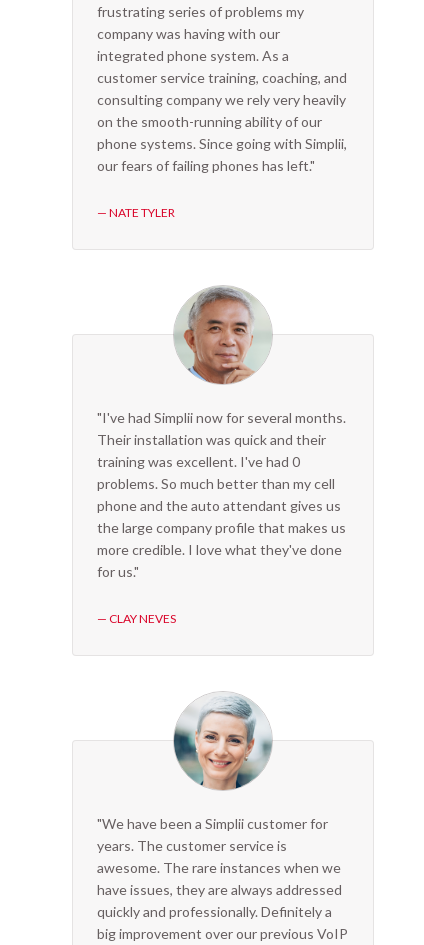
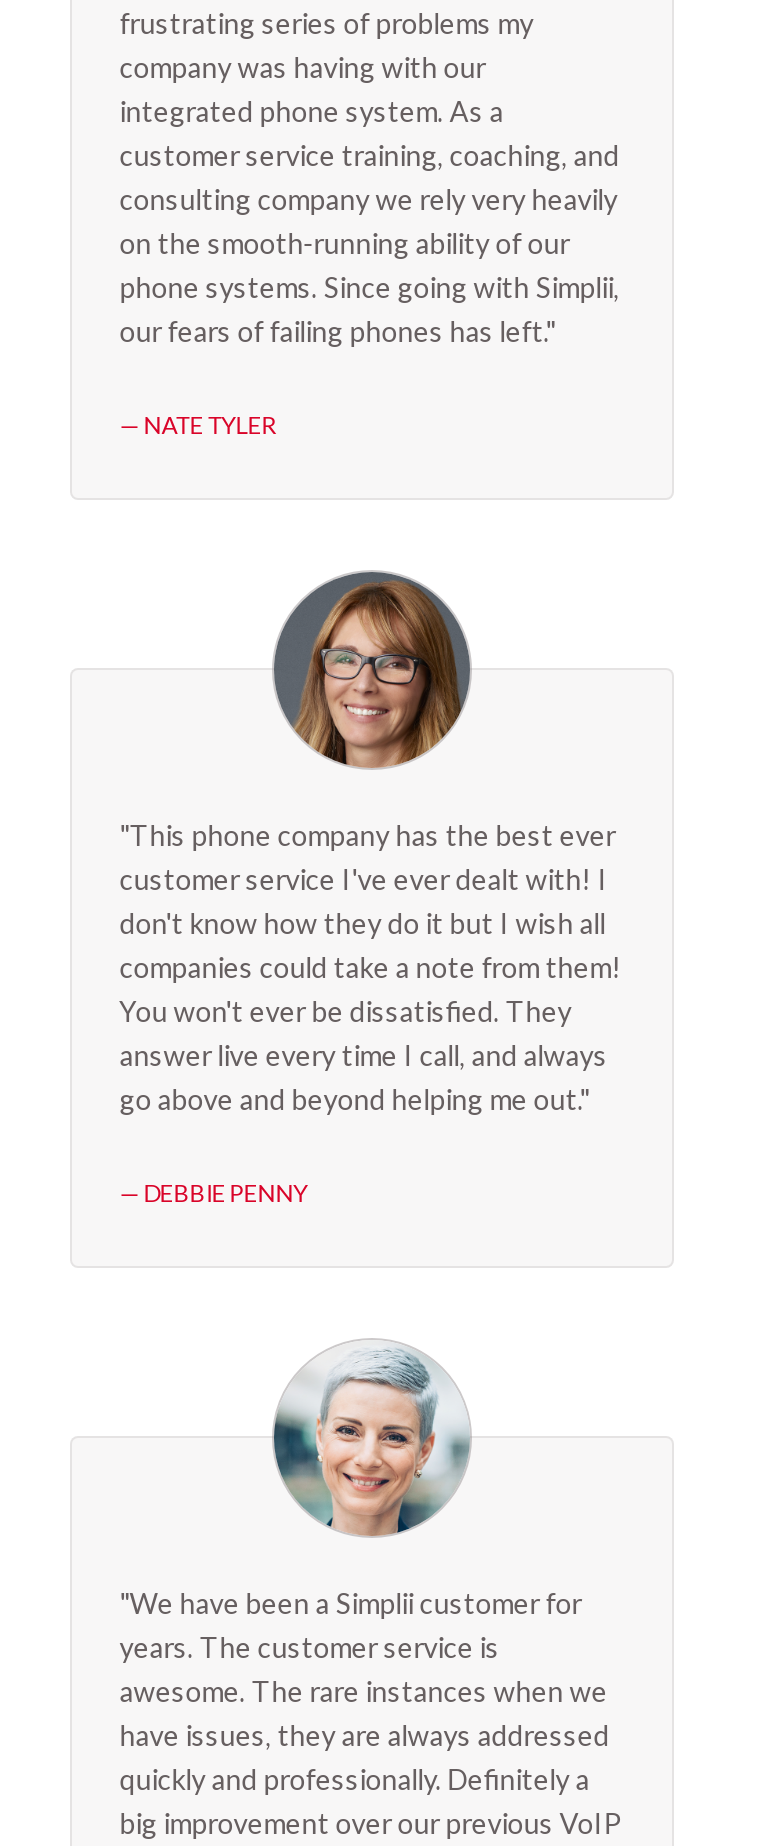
[97,286,346,580] [image] | "I've had Simplii now for several months. | Their installation was quick and their | training was excellent. I've had 0 | problems. So much better than my cell | phone and the auto attendant gives us | the large company profile that makes us | more credible. I love what they've done | for us." -> [120,572,622,1116] [image] | "This phone company has the best ever | customer service I've ever dealt with! I | don't know how they do it but I wish all | companies could take a note from them! | You won't ever be dissatisfied. They | answer live every time I call, and always | go above and beyond helping me out."
[97,611,176,626] — CLAY NEVES -> [120,1178,308,1208] — DEBBIE PENNY

